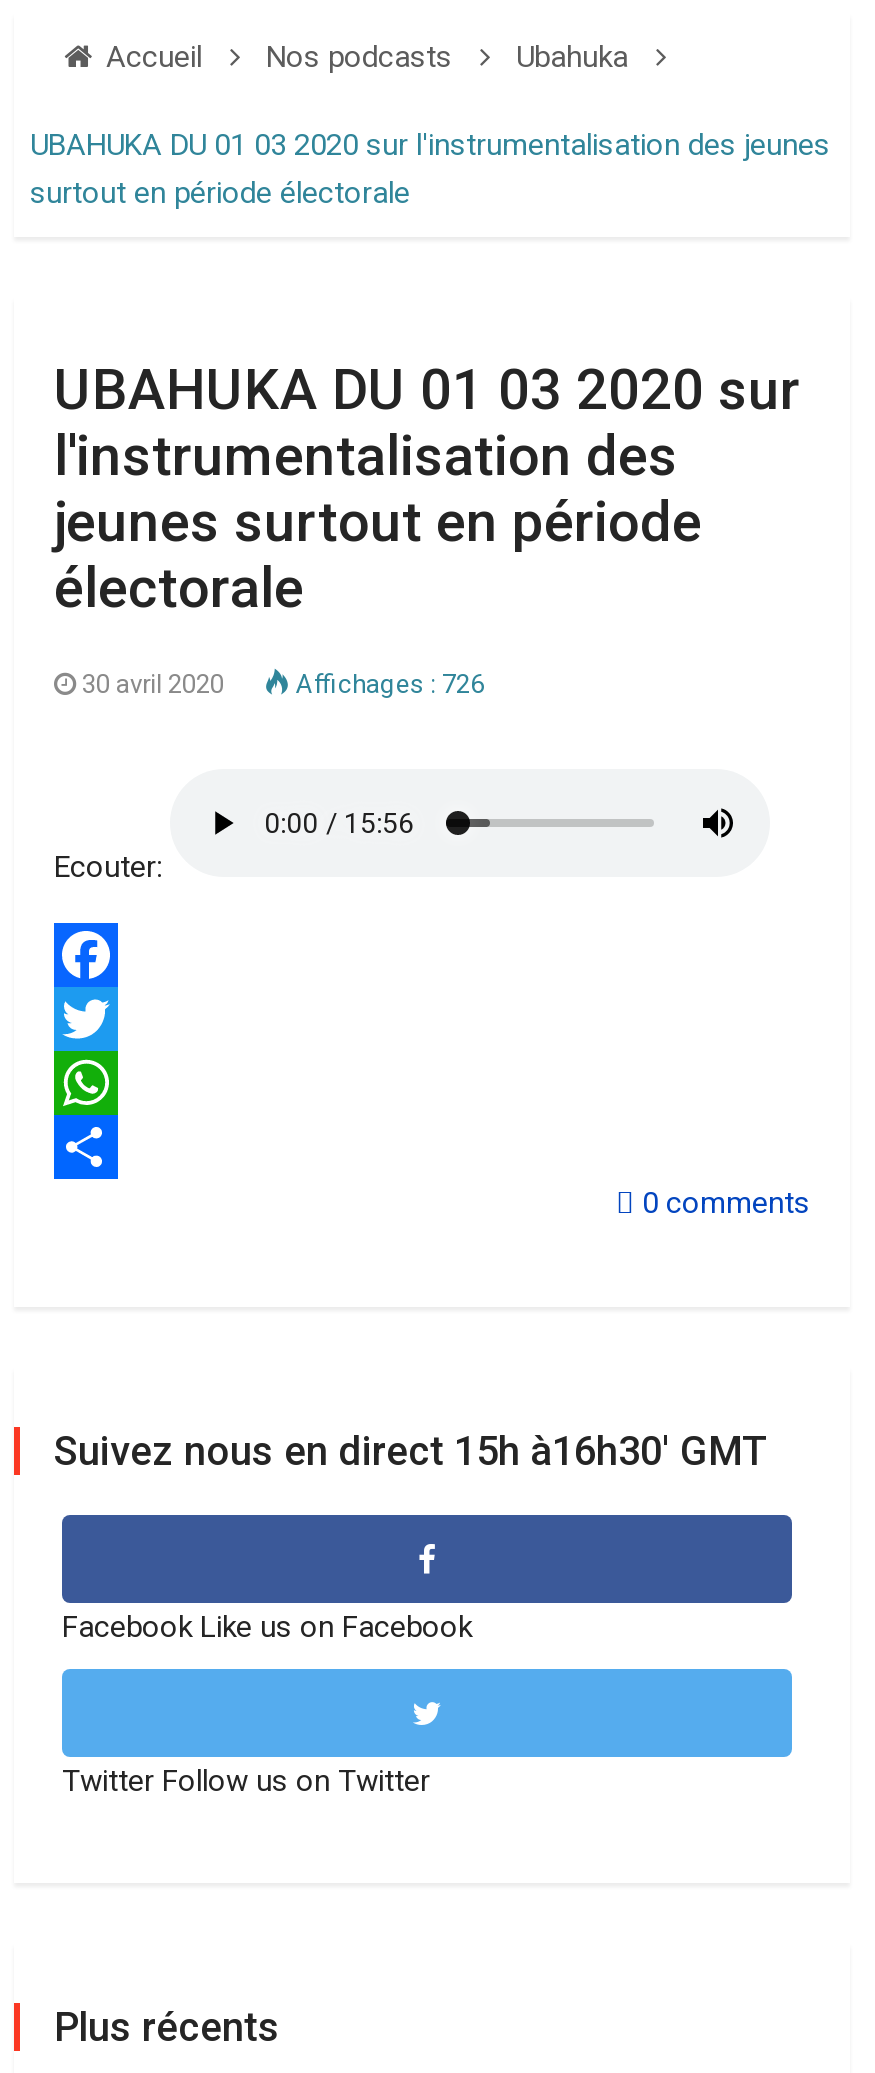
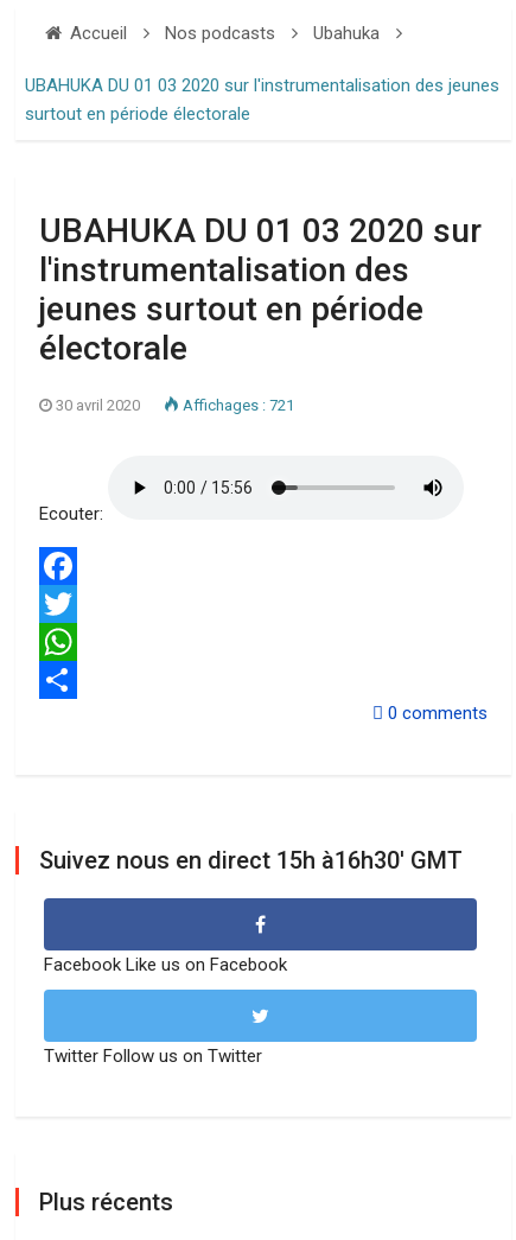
[296,669,484,699] Affichages : 726 -> [183,396,294,414] Affichages : 721

